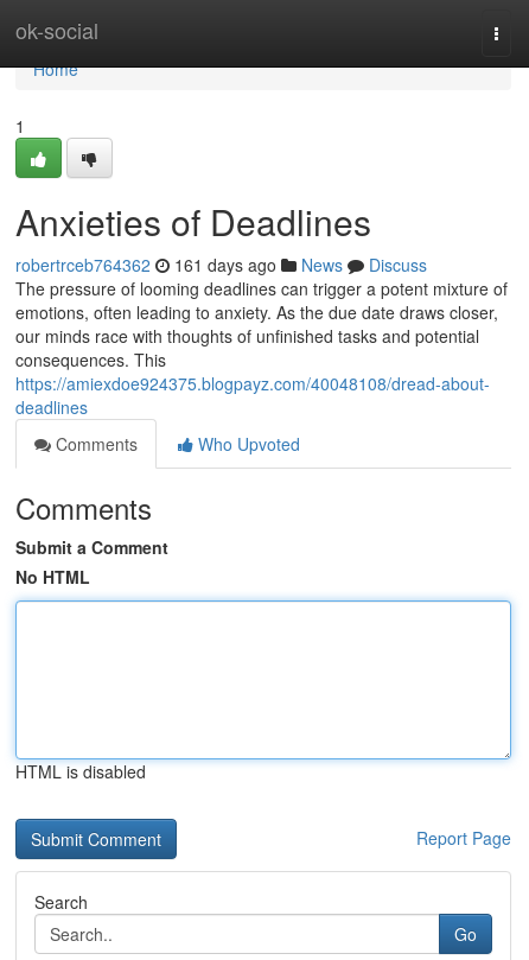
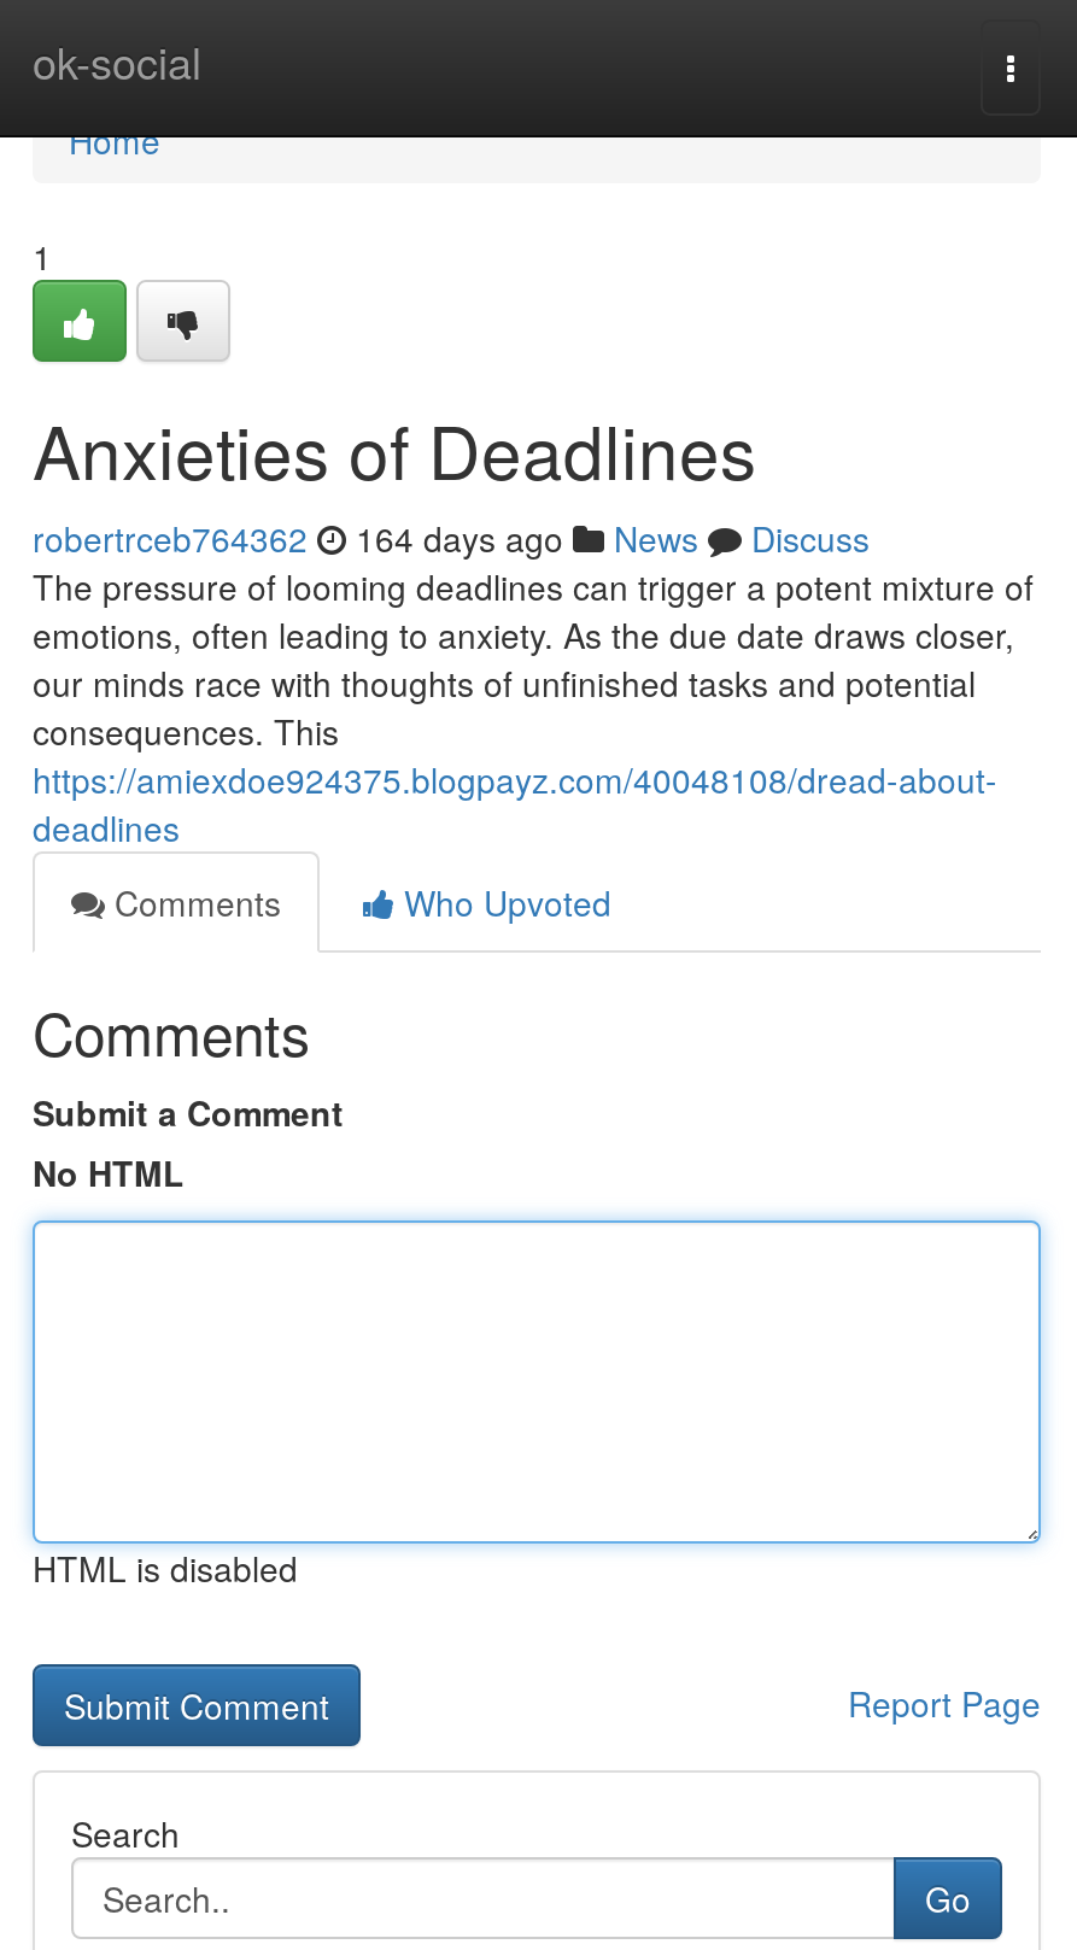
[15,253,427,276] robertrceb764362 161 days ago News Discuss -> [33,514,870,562] robertrceb764362 164 days ago News Discuss

